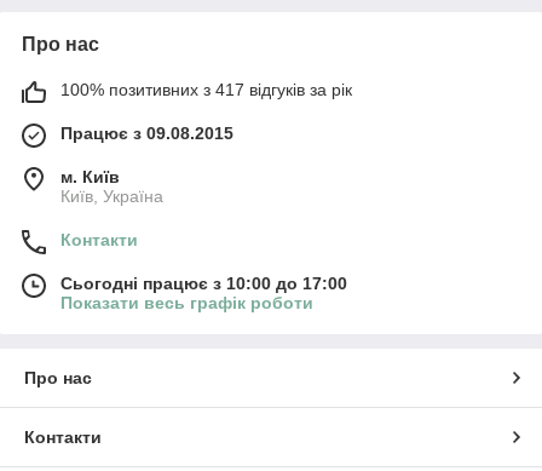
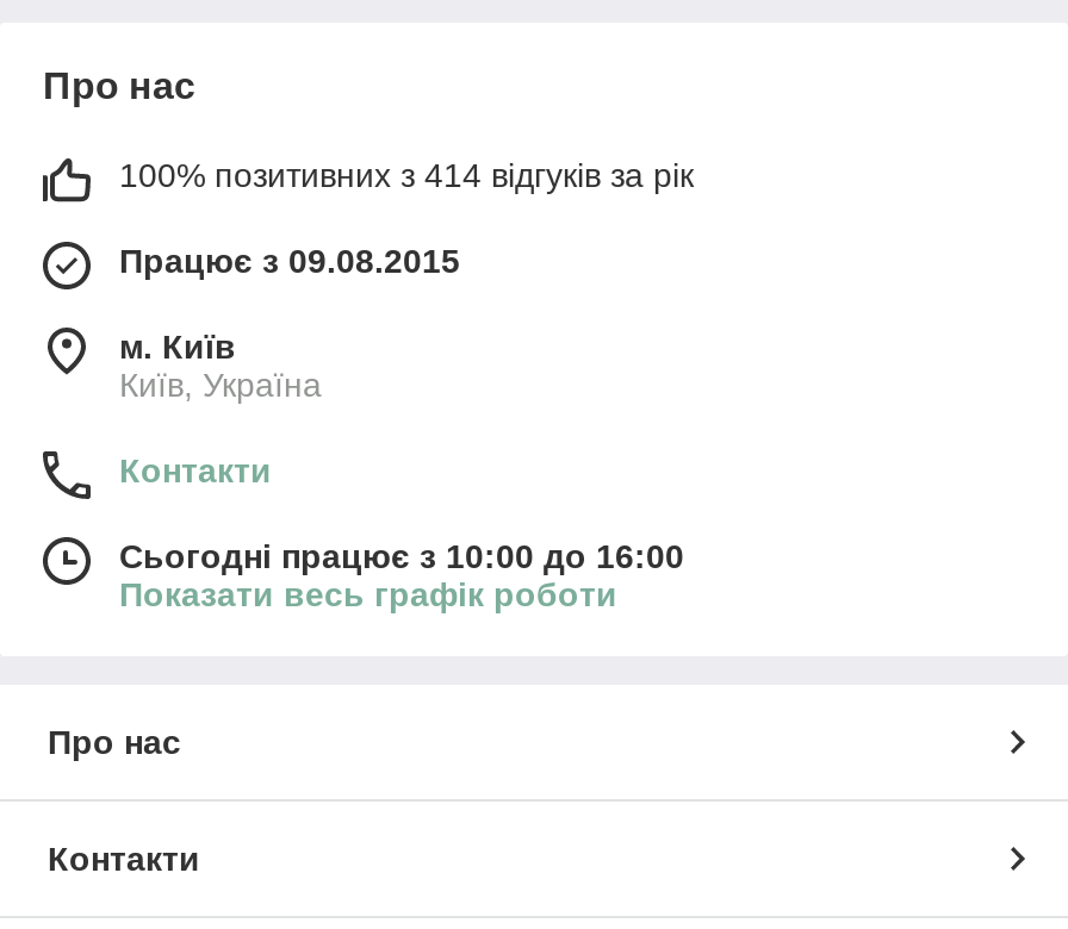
[60,80,352,99] 100% позитивних з 417 відгуків за рік -> [119,156,694,194] 100% позитивних з 414 відгуків за рік
[60,273,347,293] Сьогодні працює з 10:00 до 17:00 -> [119,537,684,575] Сьогодні працює з 10:00 до 16:00

